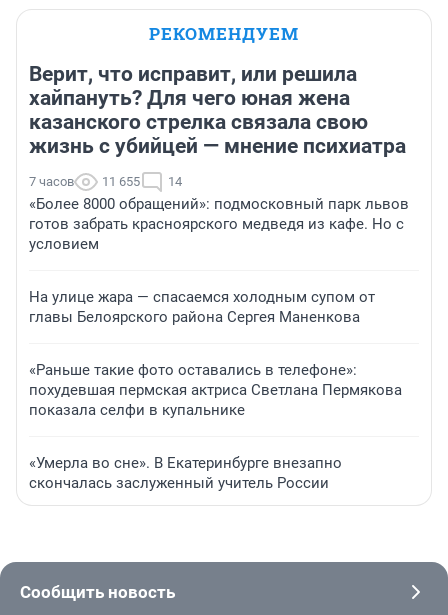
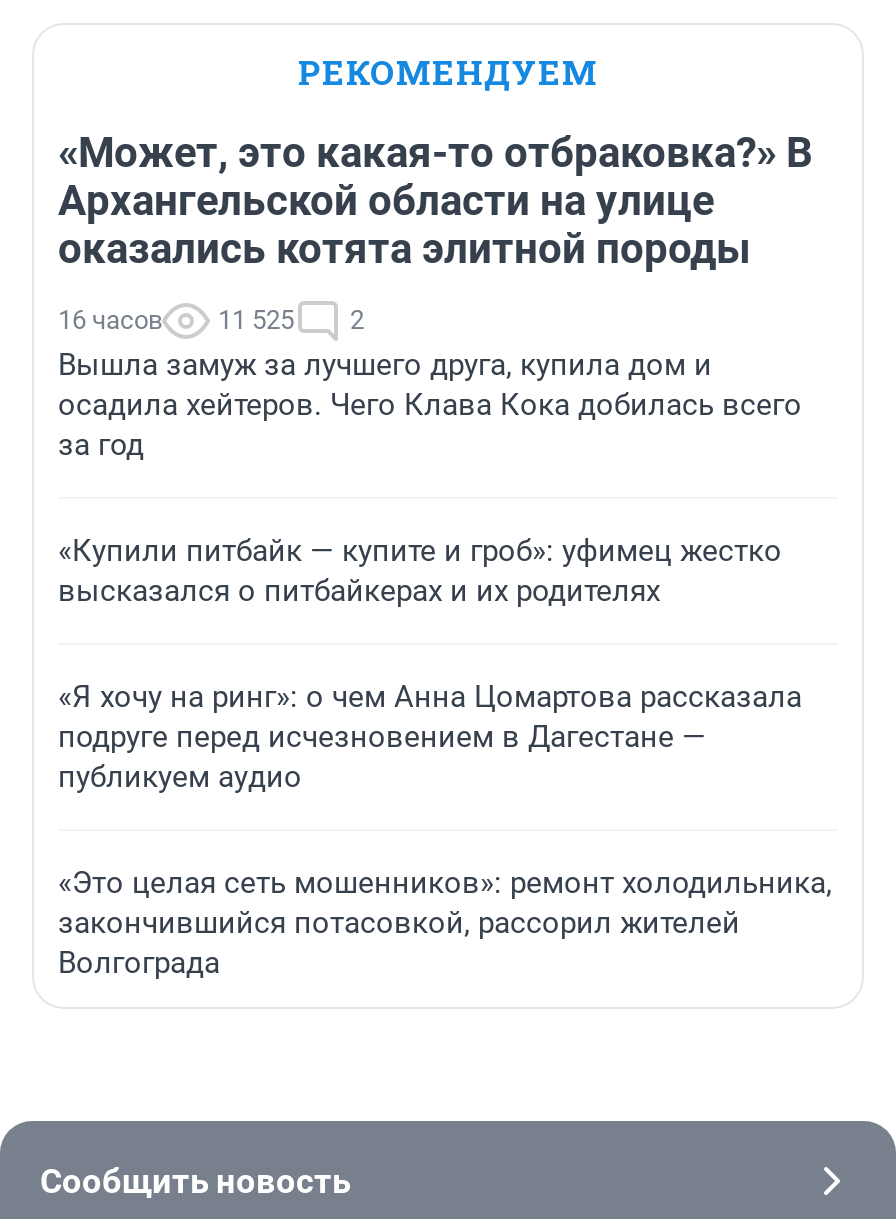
[29,62,406,158] Верит, что исправит, или решила | хайпануть? Для чего юная жена | казанского стрелка связала свою | жизнь с убийцей — мнение психиатра -> [58,128,812,272] «Может, это какая-то отбраковка?» В | Архангельской области на улице | оказались котята элитной породы
[29,174,409,253] 7 часов | 11 655 | 14 | «Более 8000 обращений»: подмосковный парк львов | готов забрать красноярского медведя из кафе. Но с | условием -> [58,304,802,462] 16 часов | 11 525 | 2 | Вышла замуж за лучшего друга, купила дом и | осадила хейтеров. Чего Клава Кока добилась всего | за год
[29,288,375,326] На улице жара — спасаемся холодным супом от | главы Белоярского района Сергея Маненкова -> [58,532,782,608] «Купили питбайк — купите и гроб»: уфимец жестко | высказался о питбайкерах и их родителях
[29,361,402,419] «Раньше такие фото оставались в телефоне»: | похудевшая пермская актриса Светлана Пермякова | показала селфи в купальнике -> [58,678,802,794] «Я хочу на ринг»: о чем Анна Цомартова рассказала | подруге перед исчезновением в Дагестане — | публикуем аудио
[29,454,342,492] «Умерла во сне». В Екатеринбурге внезапно | скончалась заслуженный учитель России -> [58,864,832,980] «Это целая сеть мошенников»: ремонт холодильника, | закончившийся потасовкой, рассорил жителей | Волгограда

